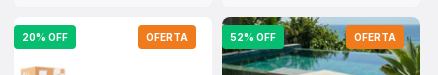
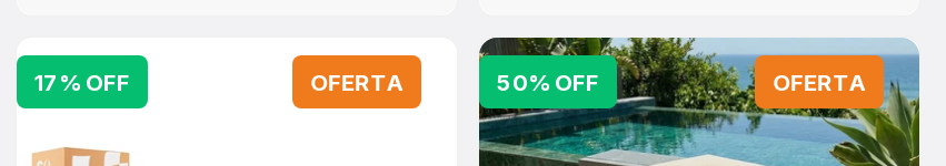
[22,31,68,43] 20% OFF -> [34,69,130,95] 17% OFF
[230,31,276,43] 52% OFF -> [497,69,599,95] 50% OFF

